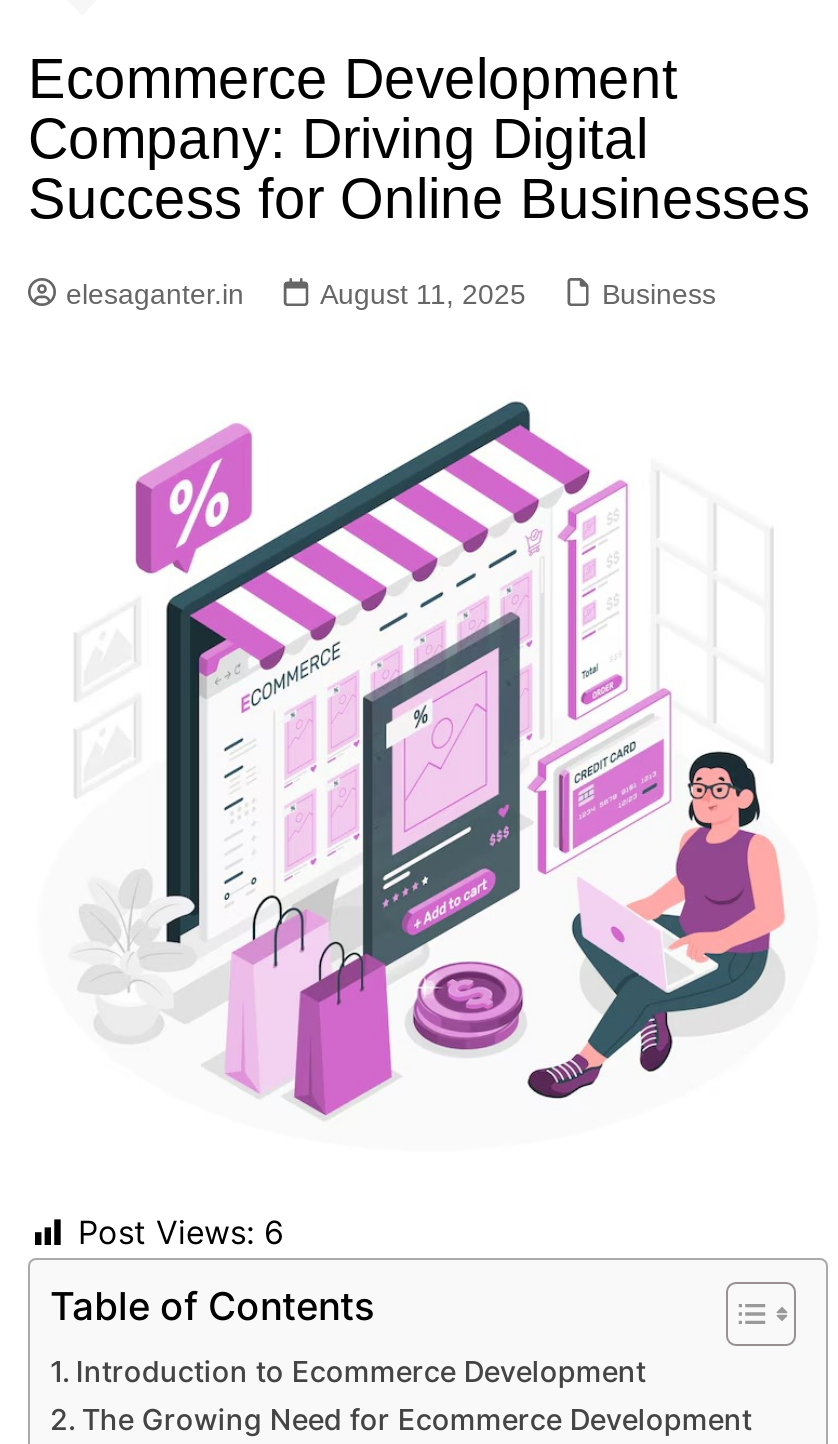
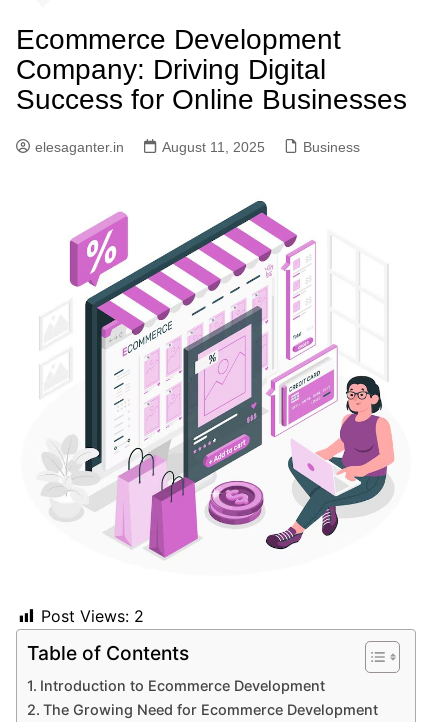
[78,1212,284,1252] Post Views: 6 -> [41,606,144,626] Post Views: 2

